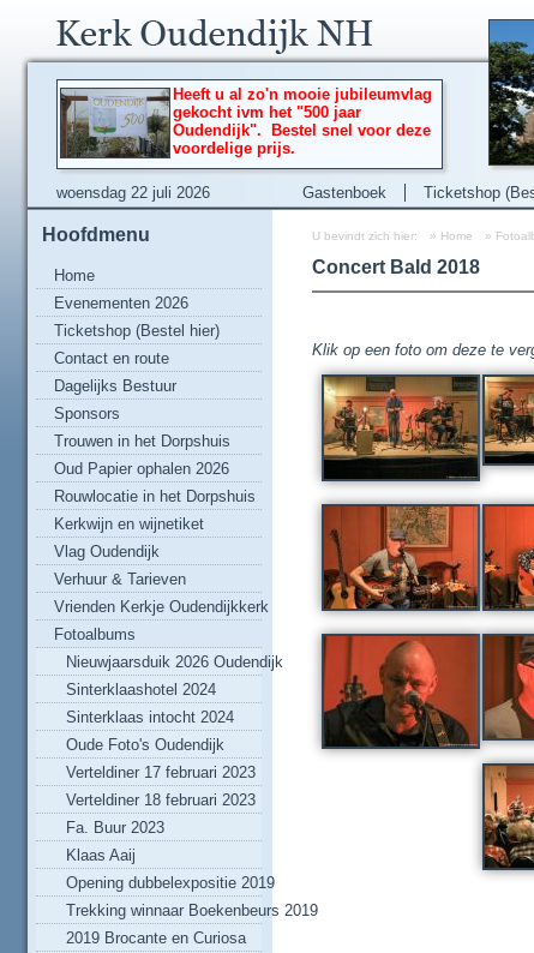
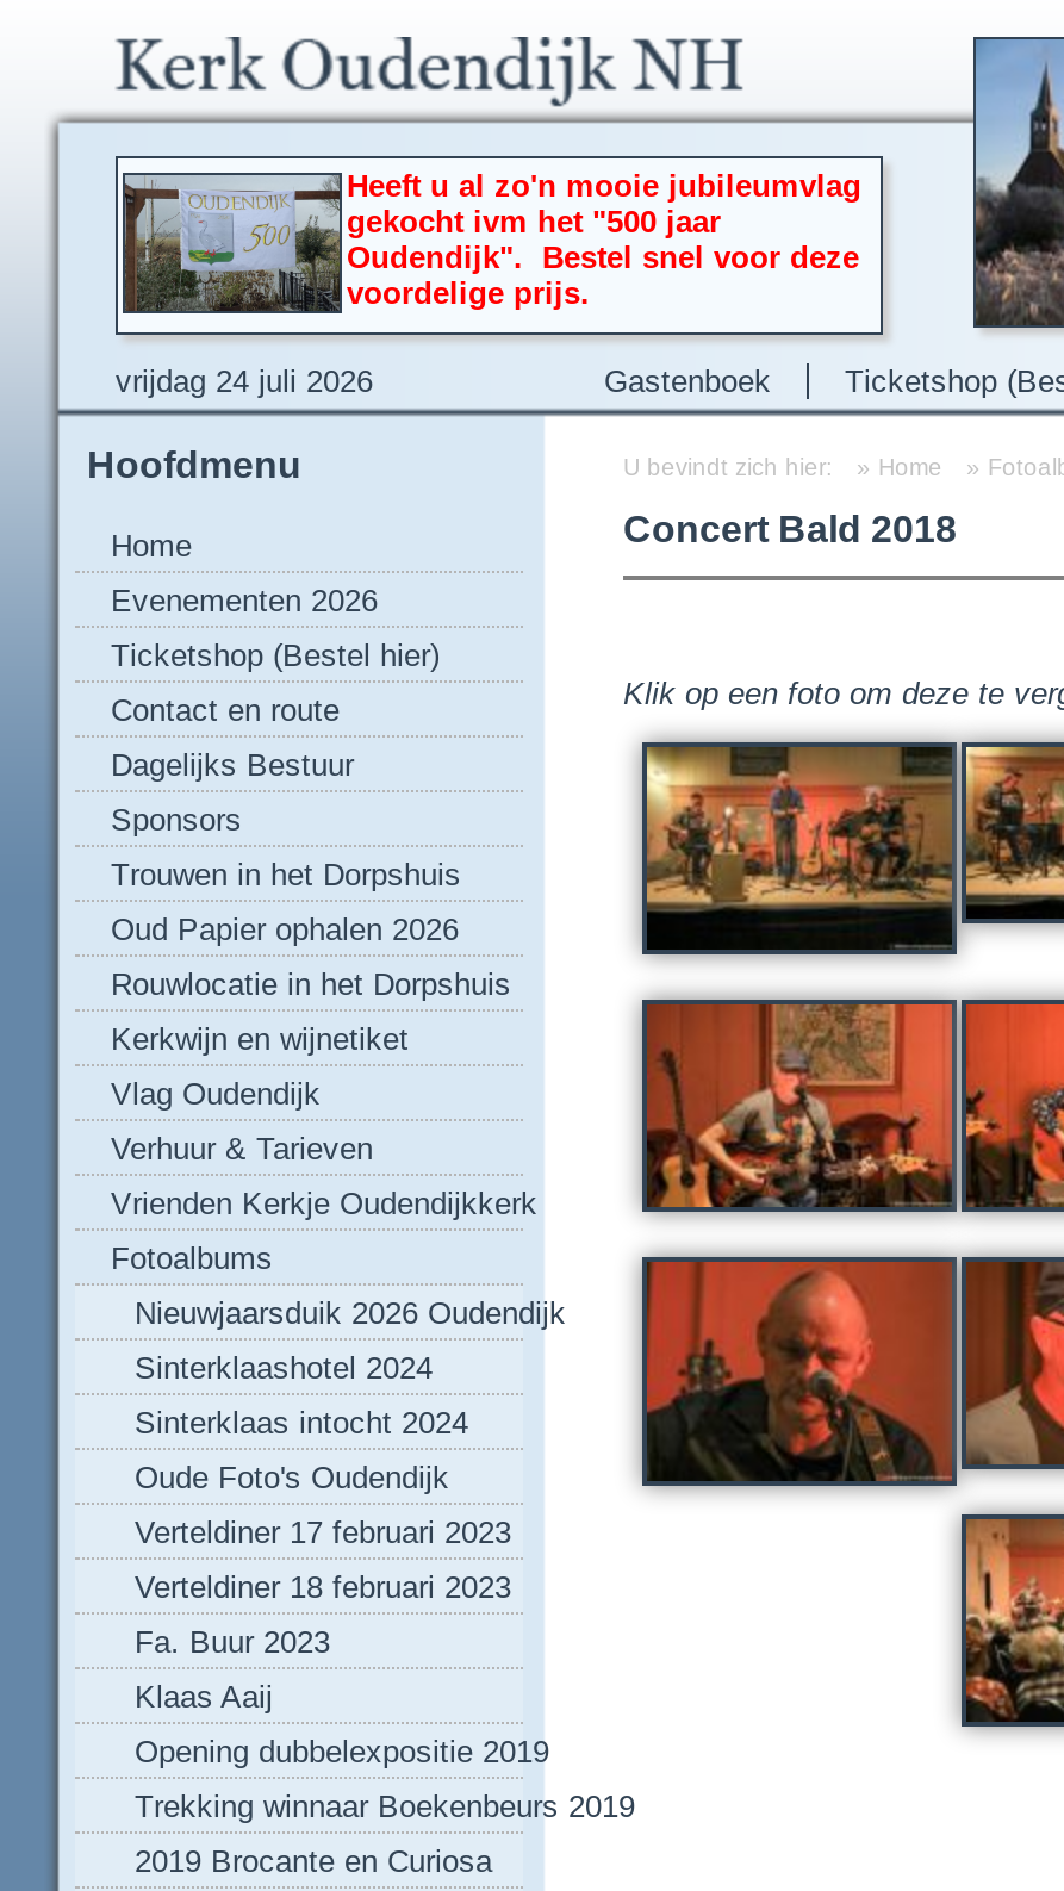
[488,20,530,164] [image] -> [973,42,1057,325] [image]
[56,184,210,202] woensdag 22 juli 2026 -> [116,363,373,399] vrijdag 24 juli 2026

